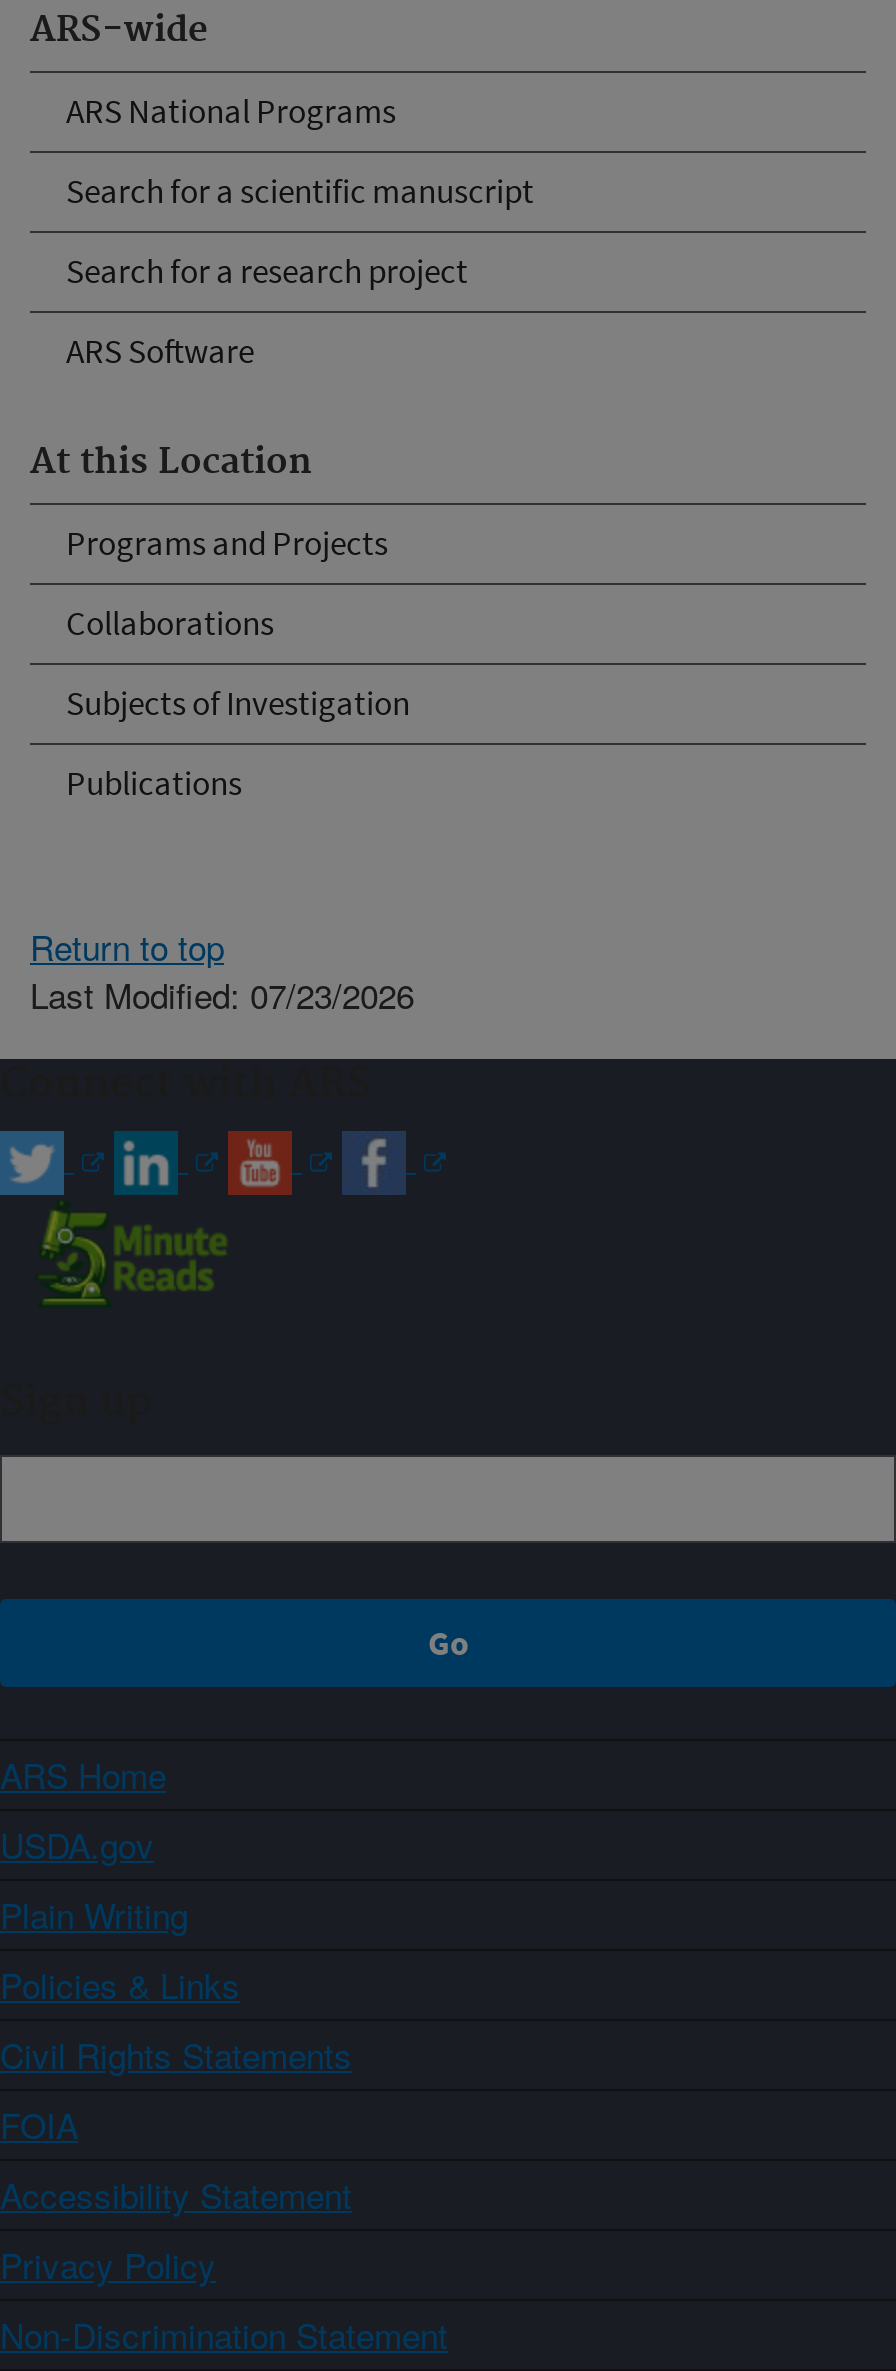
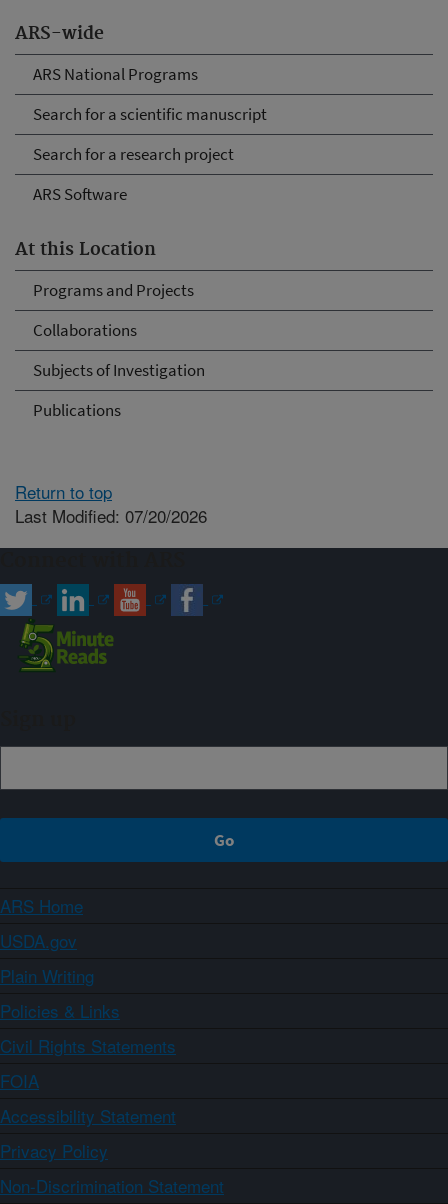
[30,968,414,1018] Last Modified: 07/23/2026 -> [15,502,207,527] Last Modified: 07/20/2026

